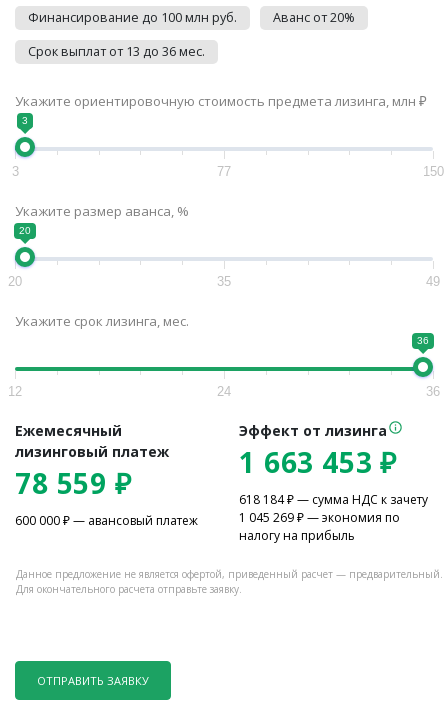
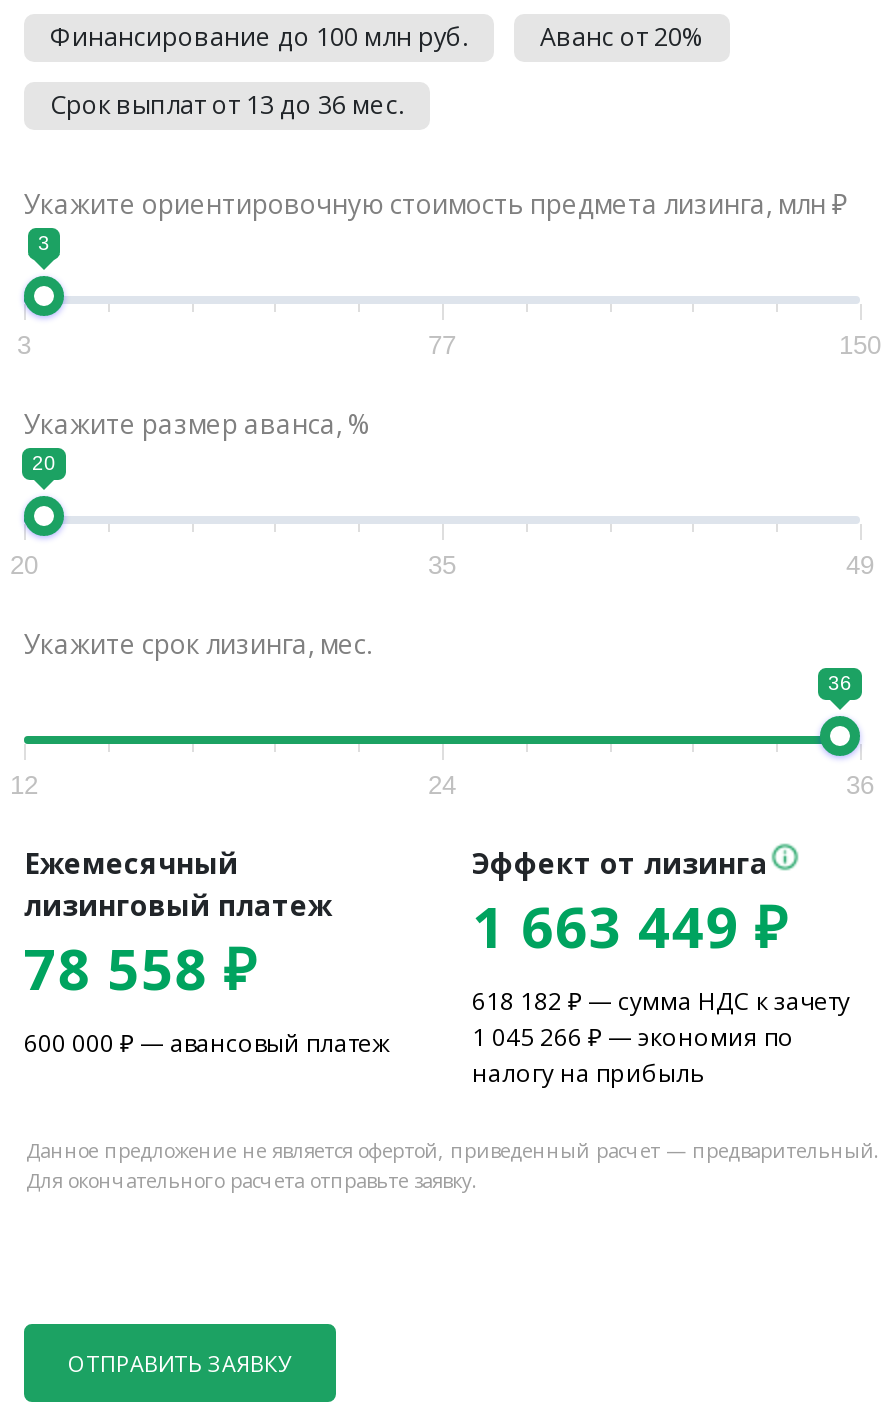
[239,443,397,481] 1 663 453 ₽ -> [472,888,788,964] 1 663 449 ₽
[15,464,132,502] 78 559 ₽ -> [24,930,257,1006] 78 558 ₽
[239,491,428,508] 618 184 ₽ — сумма НДС к зачету -> [472,984,850,1018] 618 182 ₽ — сумма НДС к зачету
[239,509,400,526] 1 045 269 ₽ — экономия по -> [472,1020,794,1054] 1 045 266 ₽ — экономия по

